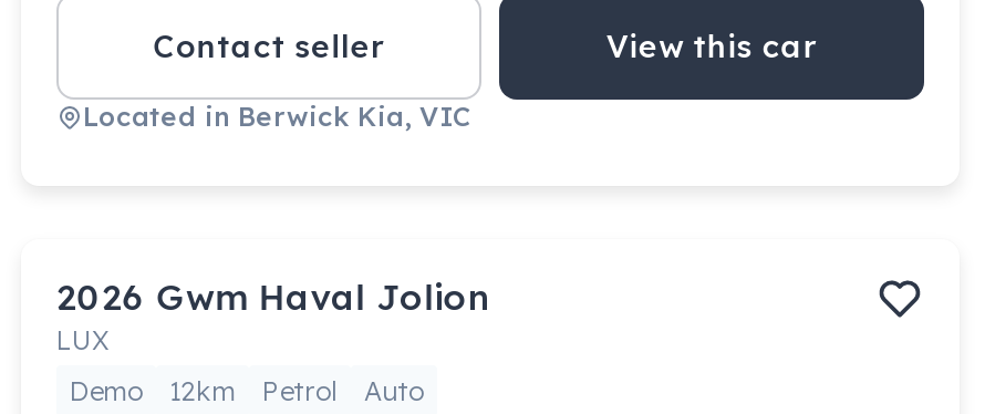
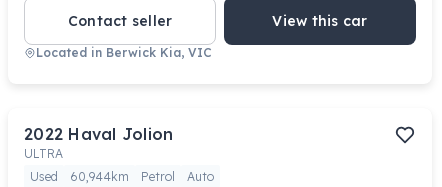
[56,275,491,356] 2026 Gwm Haval Jolion | LUX -> [24,124,173,161] 2022 Haval Jolion | ULTRA
[70,374,236,407] Demo | 12km -> [30,169,129,184] Used | 60,944km

